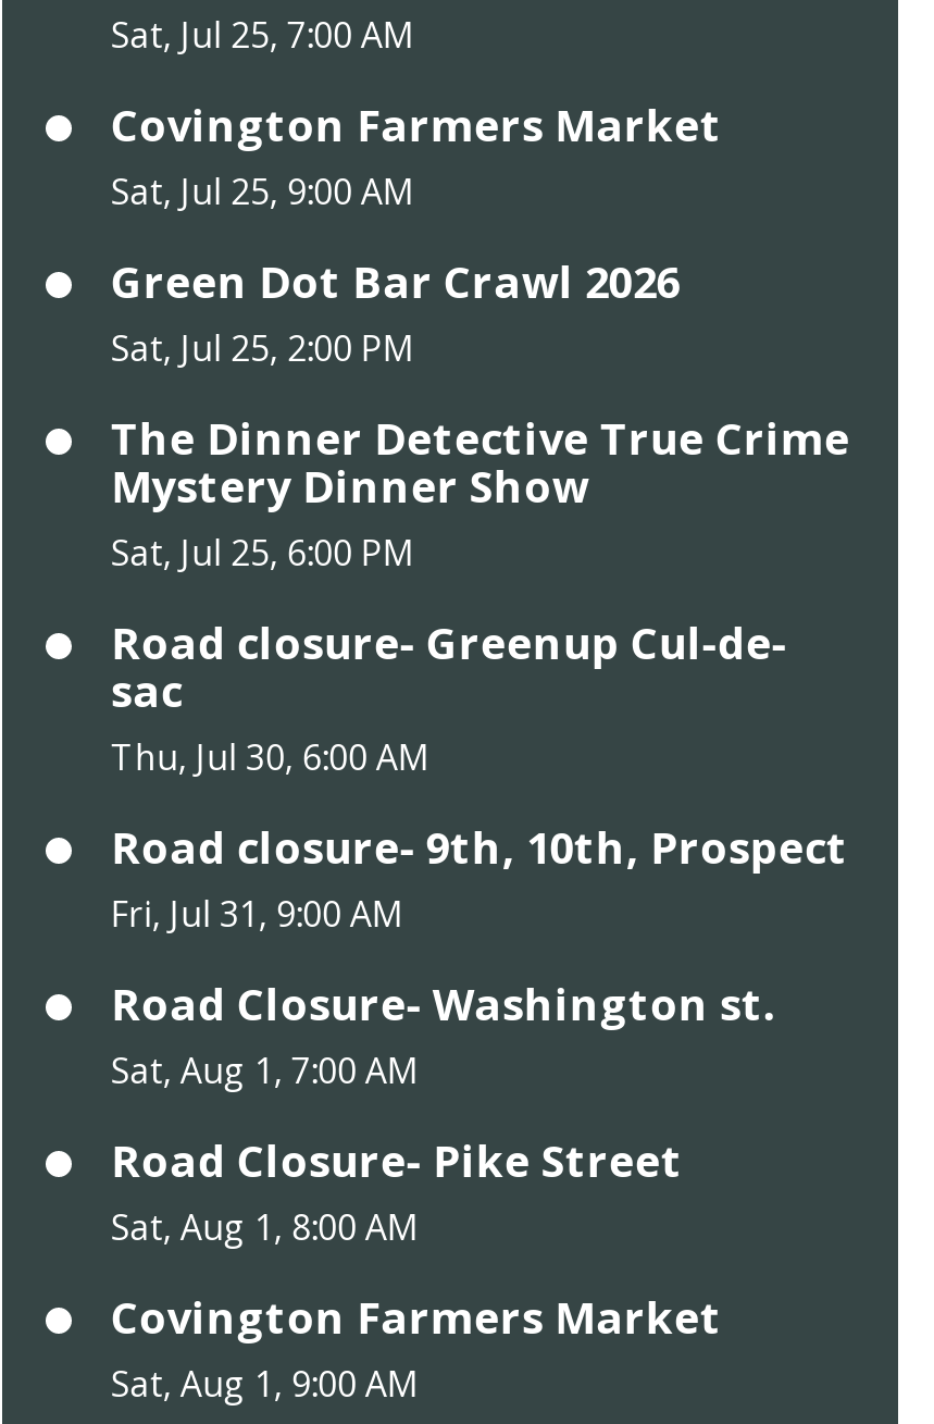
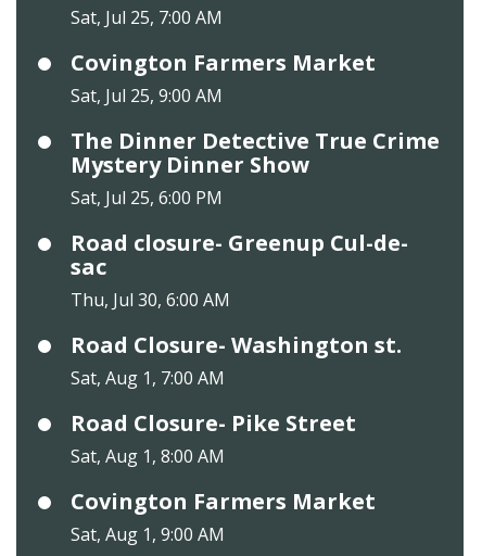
[110,252,680,371] Green Dot Bar Crawl 2026 | Sat, Jul 25, 2:00 PM -> none
[110,817,848,937] Road closure- 9th, 10th, Prospect | Fri, Jul 31, 9:00 AM -> none

